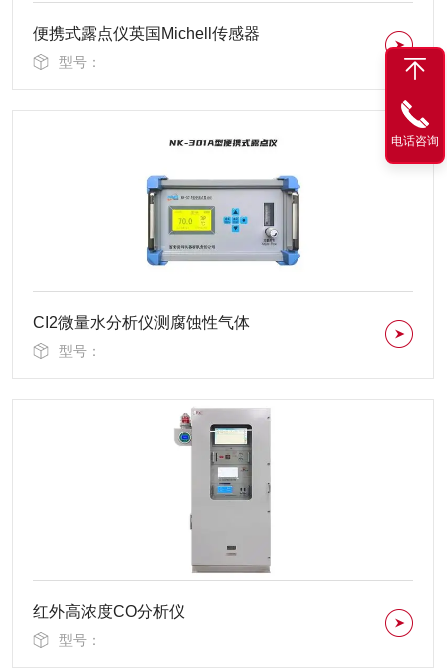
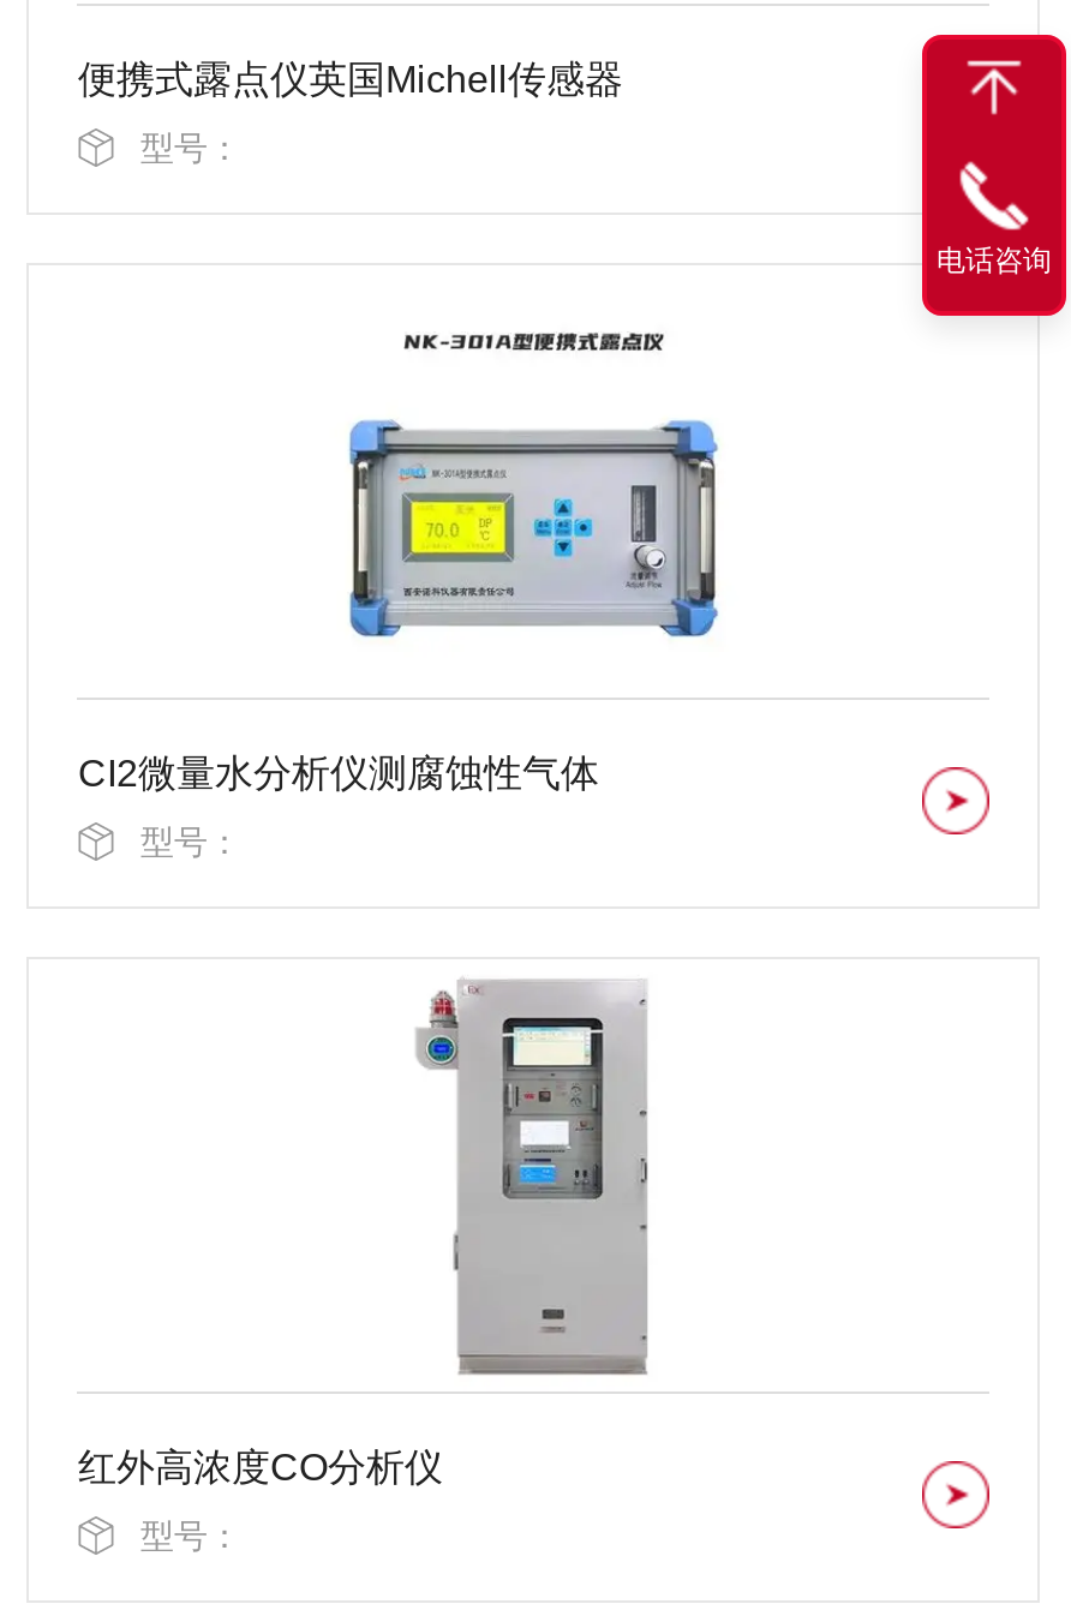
[385,15,444,63] [image] -> [920,32,1064,116] [image]
moved [391,134,439,148] -> [937,243,1052,276]: 电话咨询

